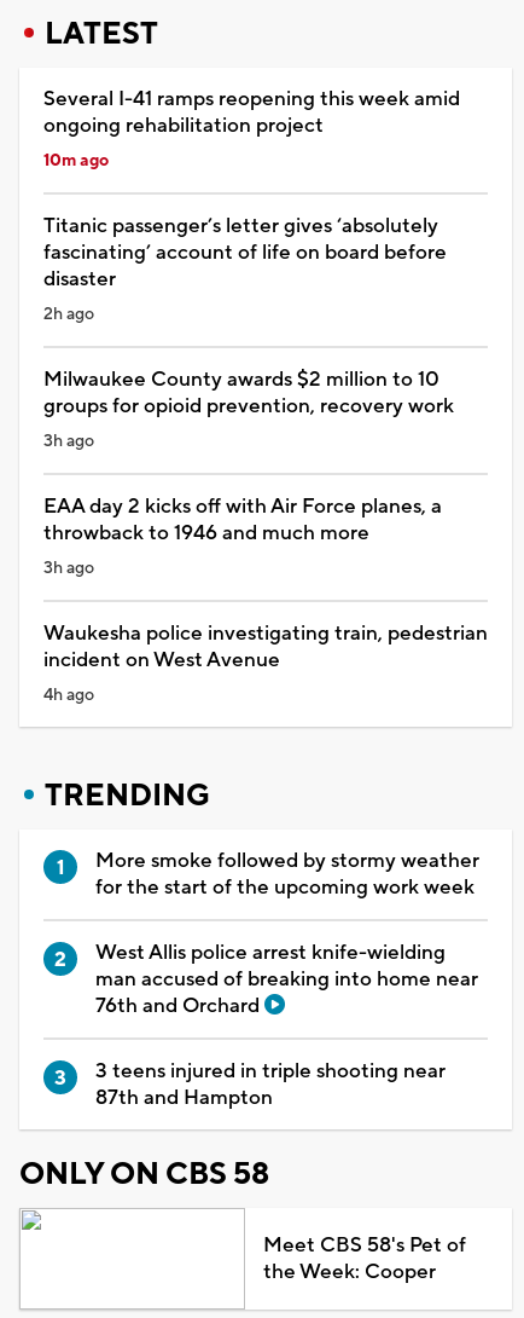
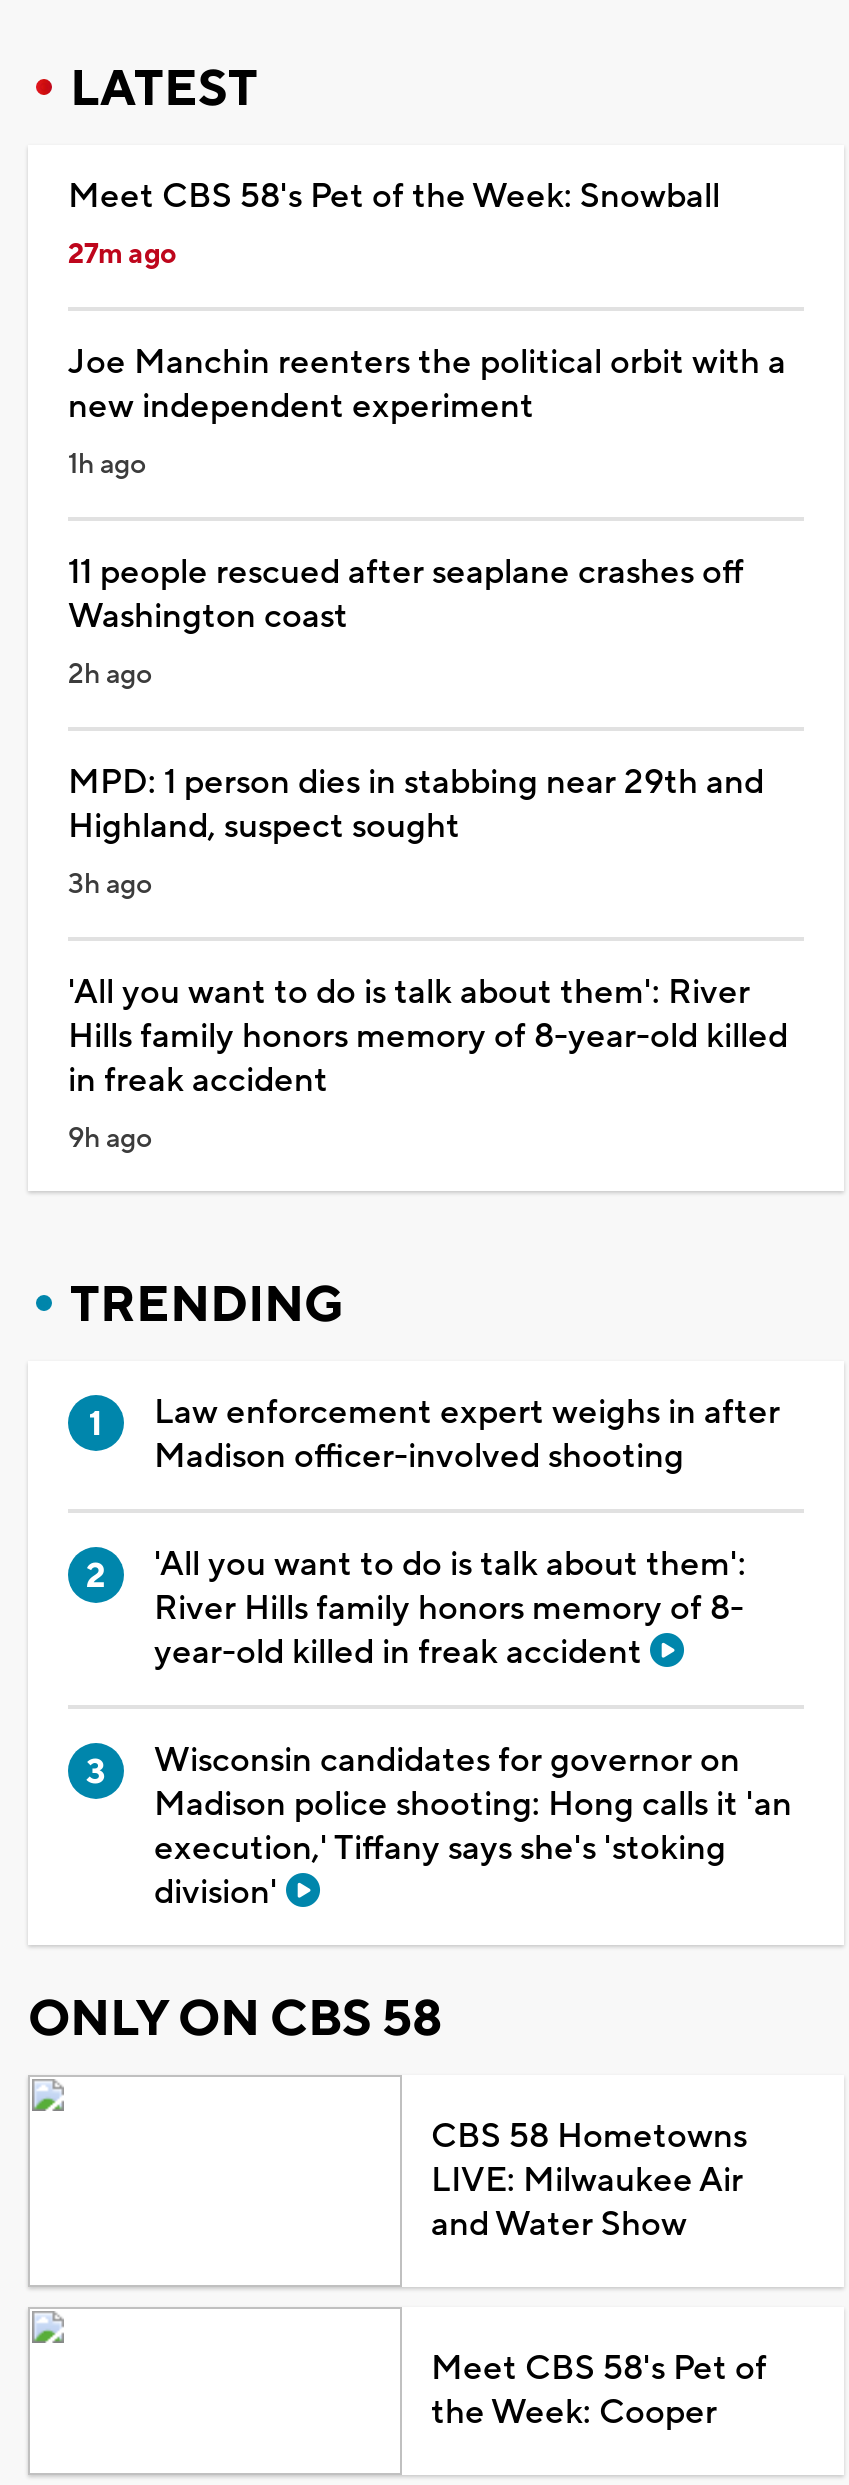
[43,85,460,292] Several I-41 ramps reopening this week amid | ongoing rehabilitation project | 10m ago | Titanic passenger’s letter gives ‘absolutely | fascinating’ account of life on board before | disaster -> [68,174,786,638] Meet CBS 58's Pet of the Week: Snowball | 27m ago | Joe Manchin reenters the political orbit with a | new independent experiment | 1h ago | 11 people rescued after seaplane crashes off | Washington coast
[43,366,454,419] Milwaukee County awards $2 million to 10 | groups for opioid prevention, recovery work -> [68,760,764,848] MPD: 1 person dies in stabbing near 29th and | Highland, suspect sought
[43,493,488,706] EAA day 2 kicks off with Air Force planes, a | throwback to 1946 and much more | 3h ago | Waukesha police investigating train, pedestrian | incident on West Avenue | 4h ago -> [68,970,788,1156] 'All you want to do is talk about them': River | Hills family honors memory of 8-year-old killed | in freak accident | 9h ago
moved [45,776,210,814] -> [70,1272,344,1336]: TRENDING
[95,847,479,900] More smoke followed by stormy weather | for the start of the upcoming work week -> [154,1390,780,1478] Law enforcement expert weighs in after | Madison officer-involved shooting
[95,939,478,1019] West Allis police arrest knife-wielding | man accused of breaking into home near | 76th and Orchard -> [154,1542,746,1674] 'All you want to do is talk about them': | River Hills family honors memory of 8- | year-old killed in freak accident
[95,1058,446,1111] 3 teens injured in triple shooting near | 87th and Hampton -> [154,1738,792,1914] Wisconsin candidates for governor on | Madison police shooting: Hong calls it 'an | execution,' Tiffany says she's 'stoking | division'
none -> [431,2114,747,2246] CBS 58 Hometowns | LIVE: Milwaukee Air | and Water Show

